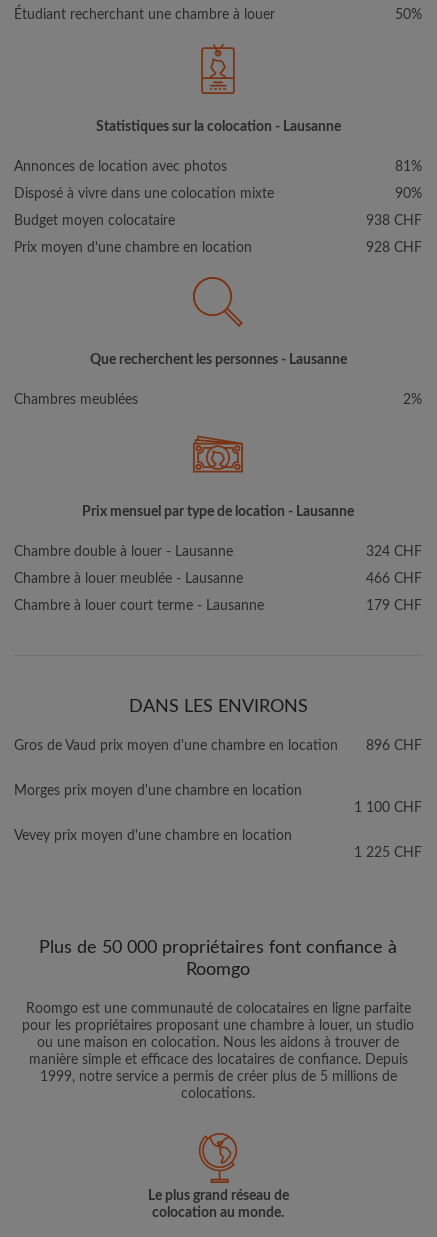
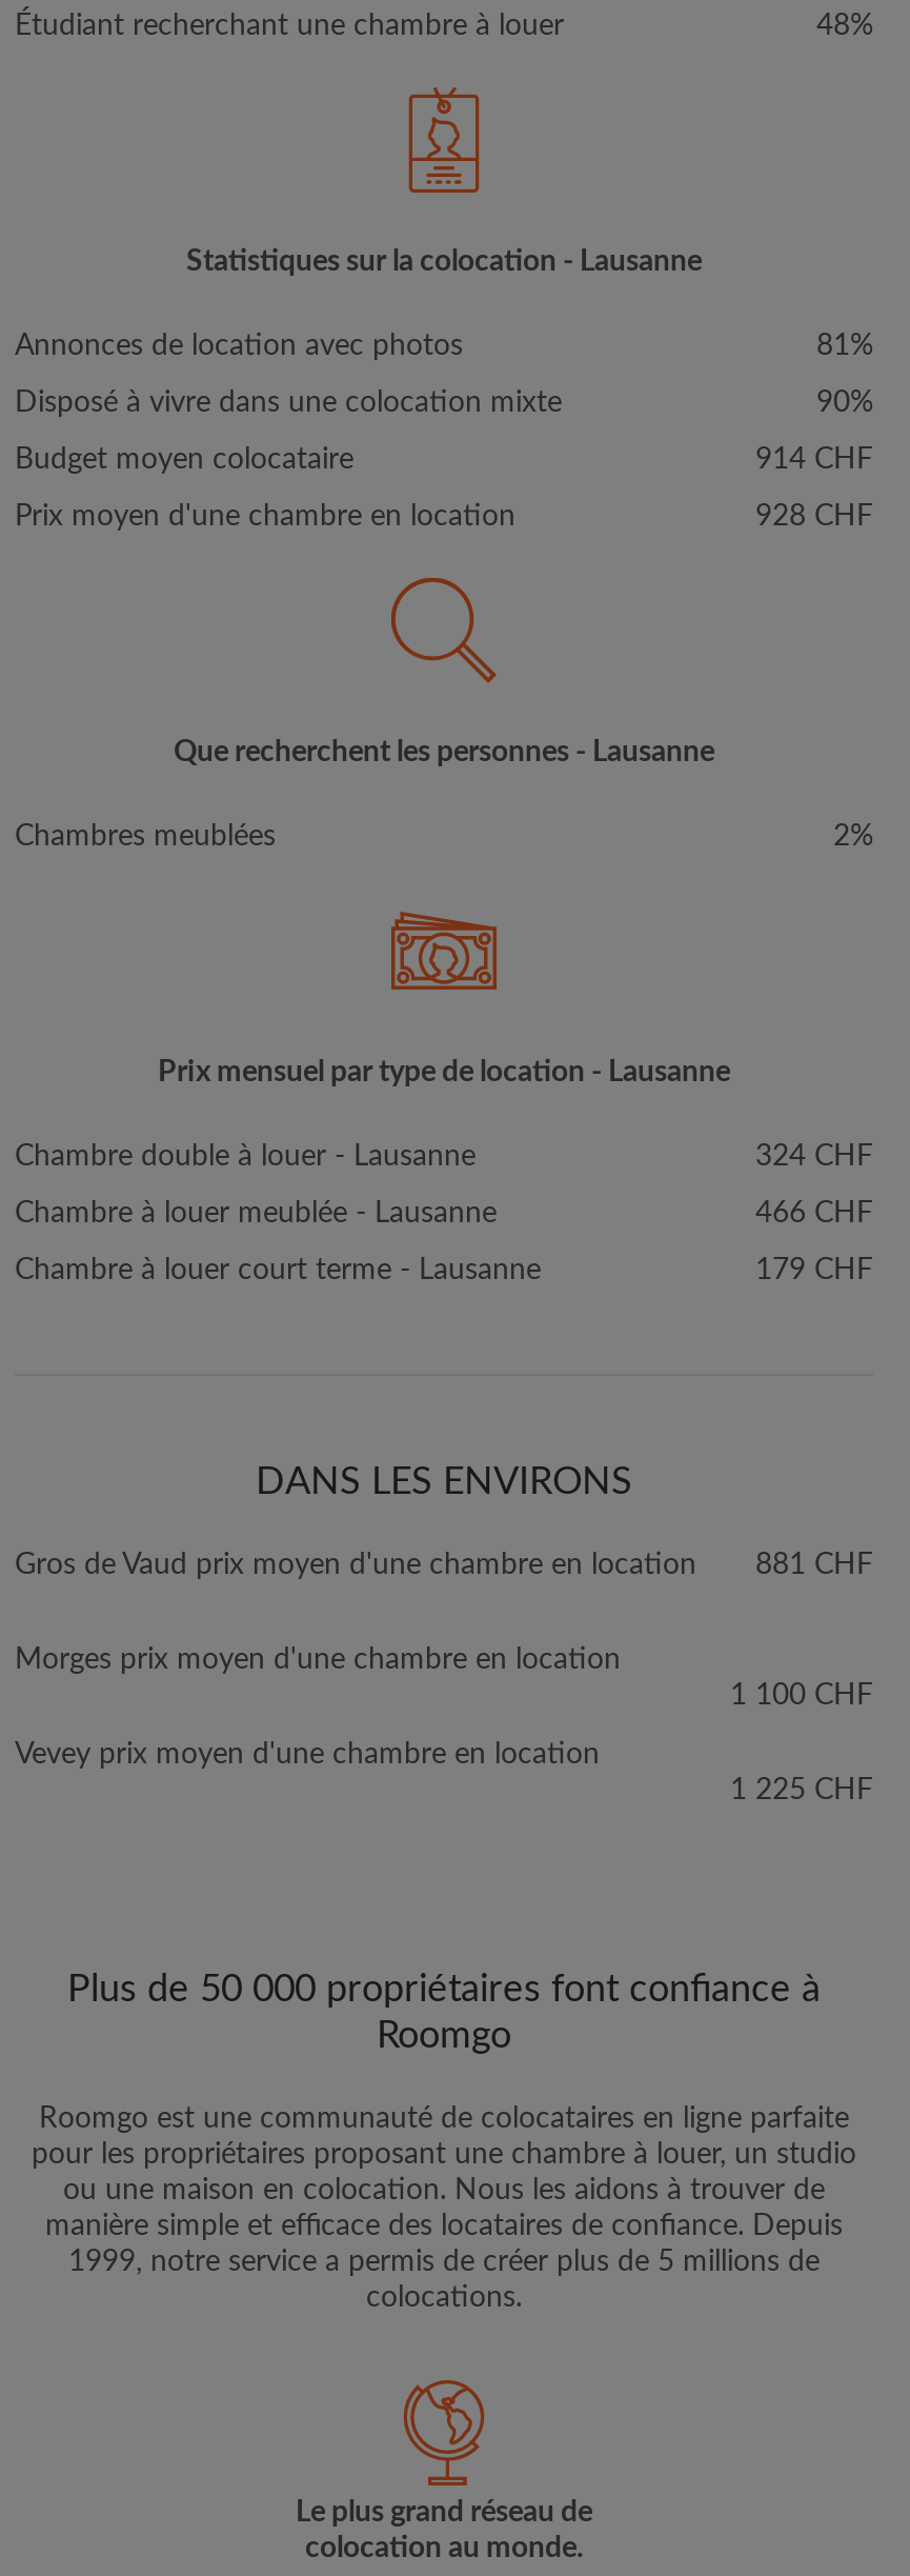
[395,8,422,22] 50% -> [816,12,873,41] 48%
[366,214,422,228] 938 CHF -> [755,445,873,475] 914 CHF
[14,739,422,753] Gros de Vaud prix moyen d'une chambre en location 896 CHF -> [15,1551,873,1580] Gros de Vaud prix moyen d'une chambre en location 881 CHF

